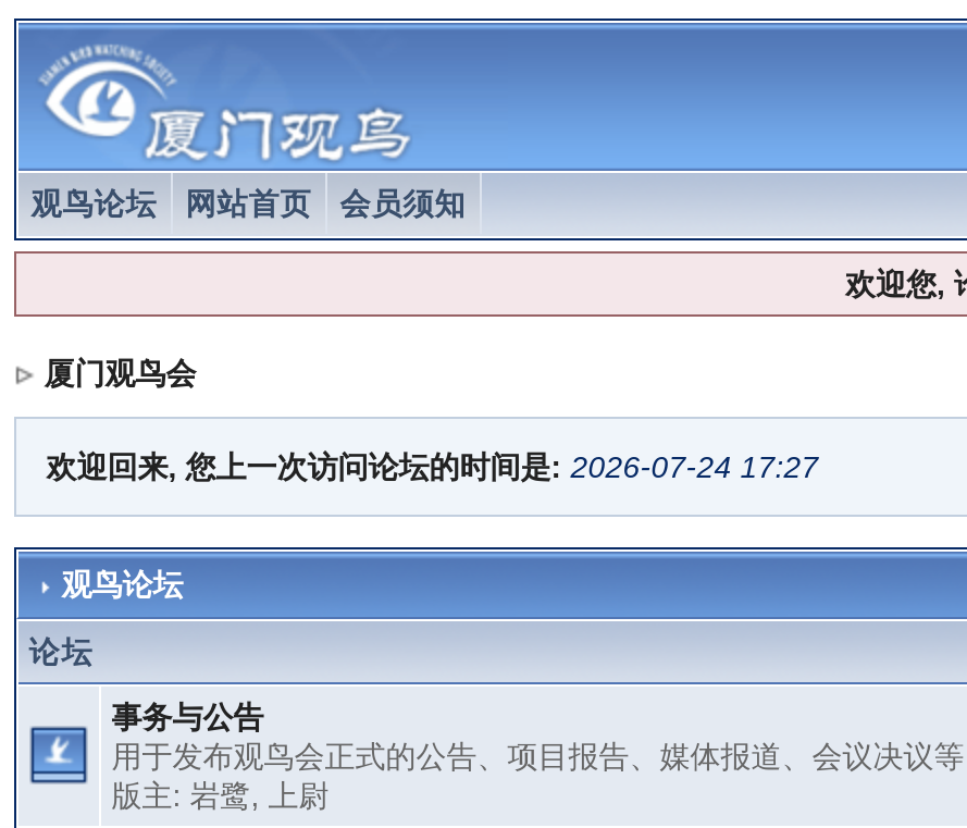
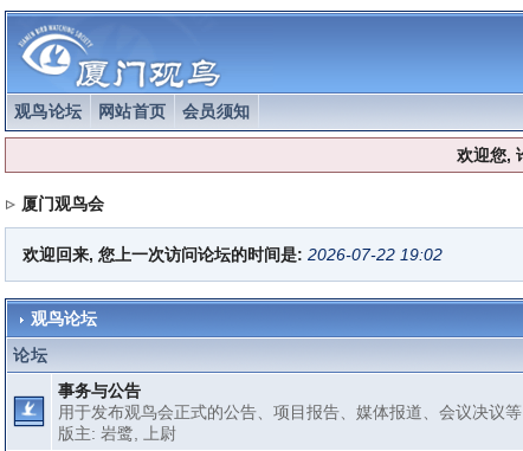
[46,449,819,484] 欢迎回来, 您上一次访问论坛的时间是: 2026-07-24 17:27 -> [22,245,442,264] 欢迎回来, 您上一次访问论坛的时间是: 2026-07-22 19:02

